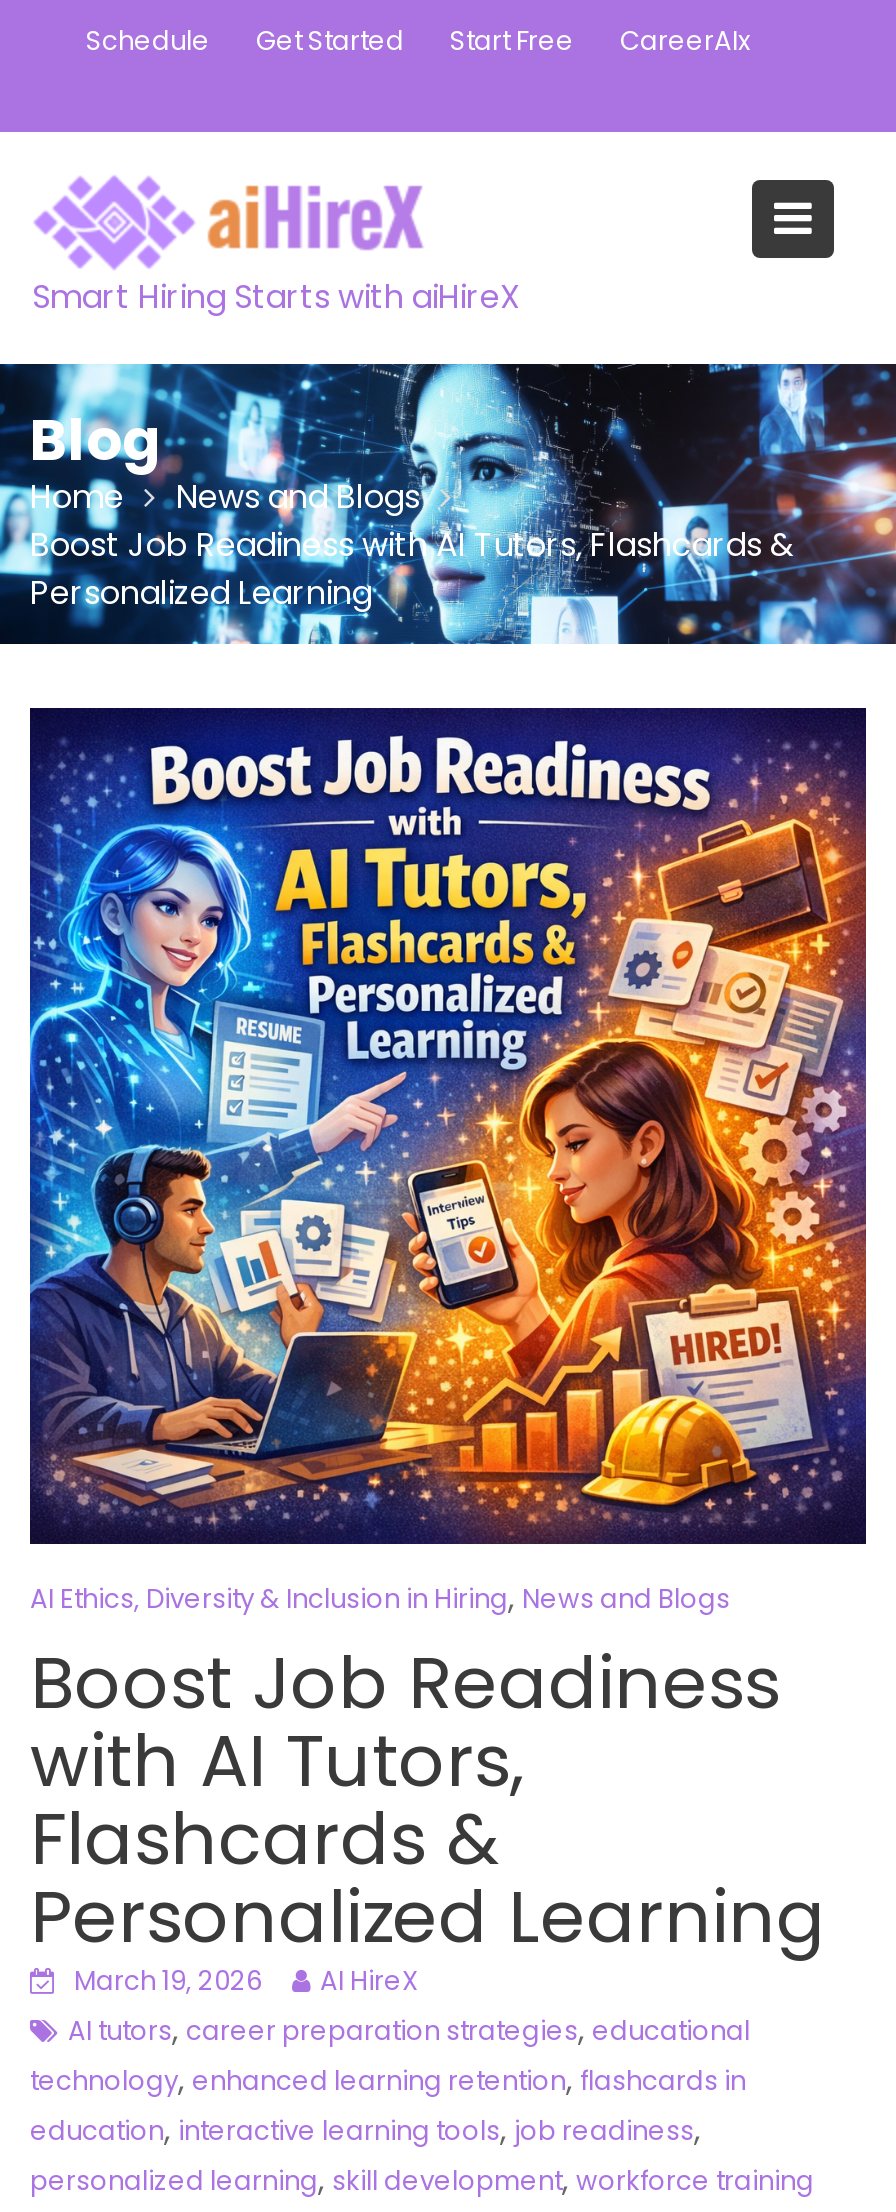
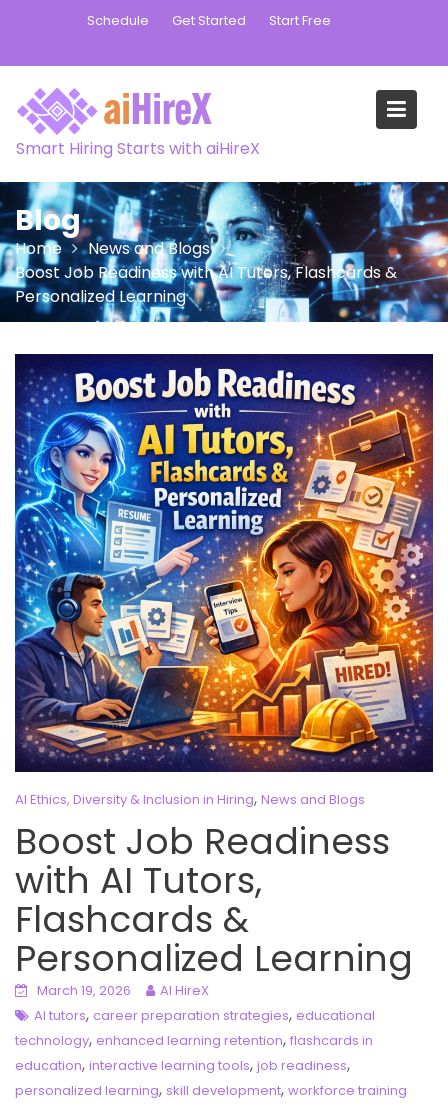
[620,22,750,60] CareerAIx -> none

